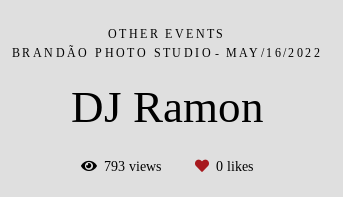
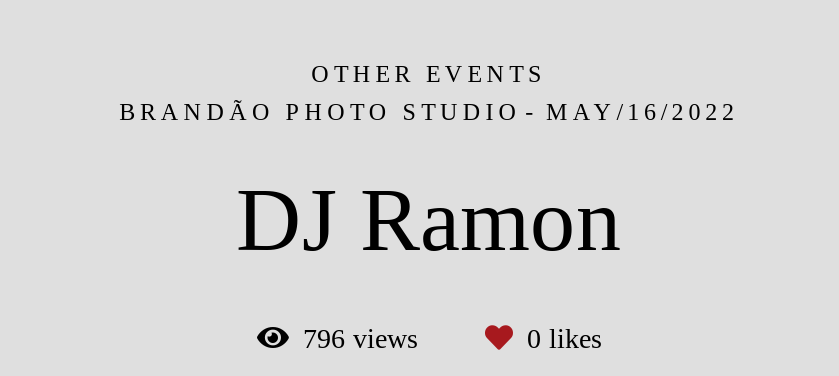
[104,159,165,174] 793 views -> [303,323,425,353] 796 views

